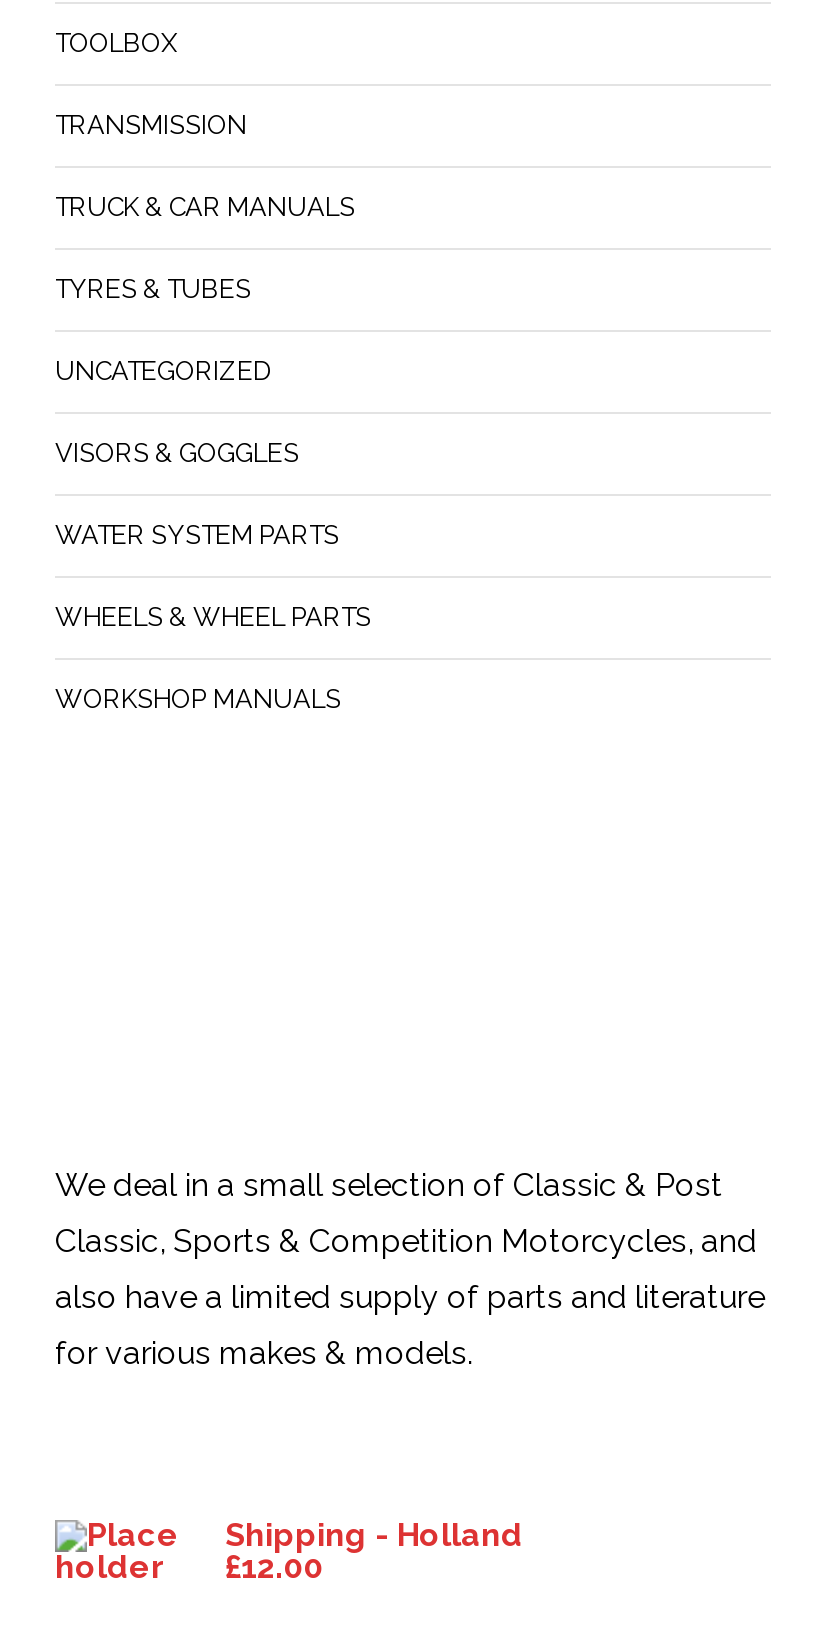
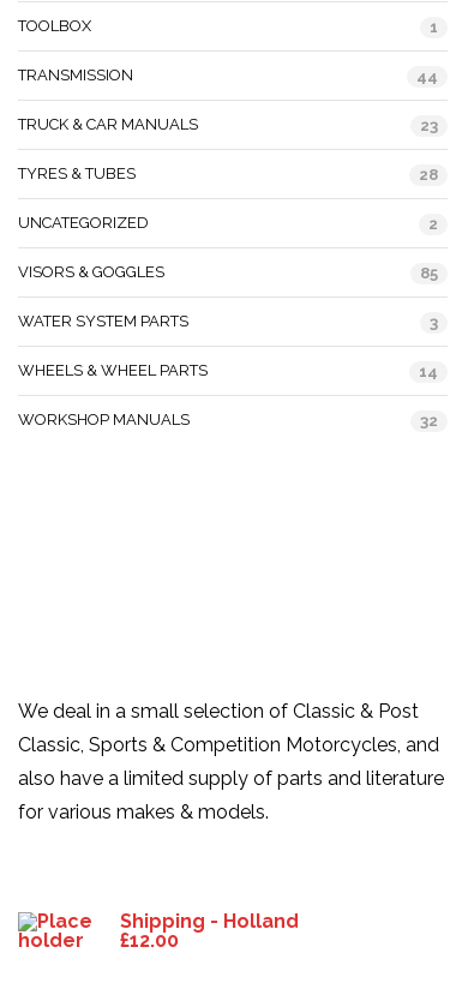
none -> [430,18,438,36] 1
none -> [416,67,438,85] 44
none -> [420,116,438,134] 23
none -> [419,166,438,184] 28
none -> [428,215,438,233] 2
none -> [420,264,438,282] 85
none -> [430,313,438,331] 3
none -> [419,362,438,380] 14
none -> [420,412,438,430] 32

